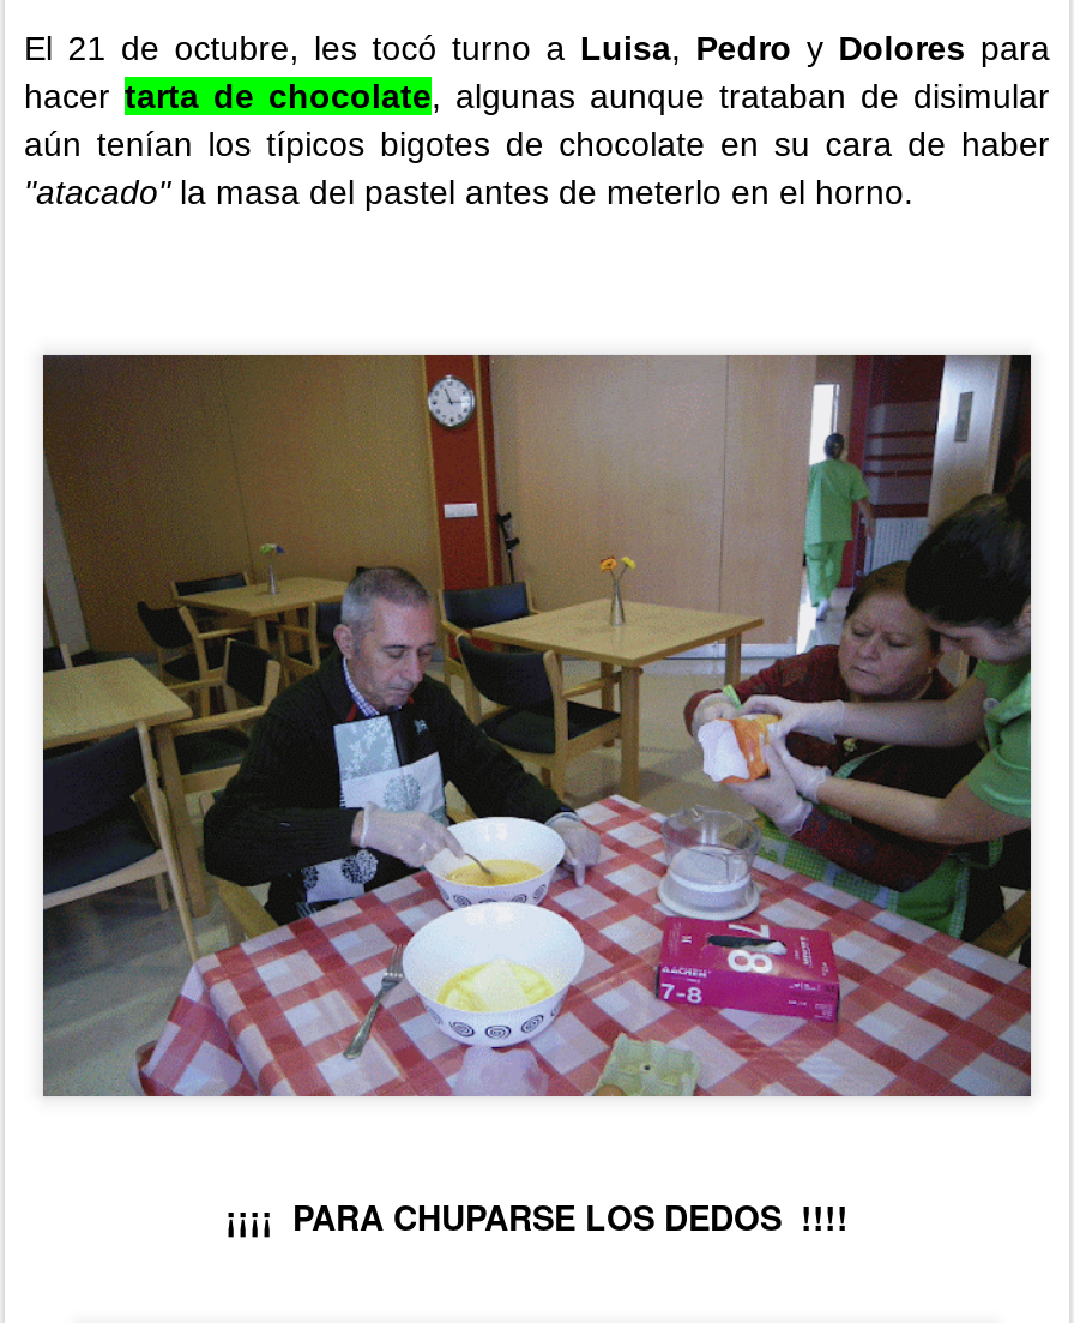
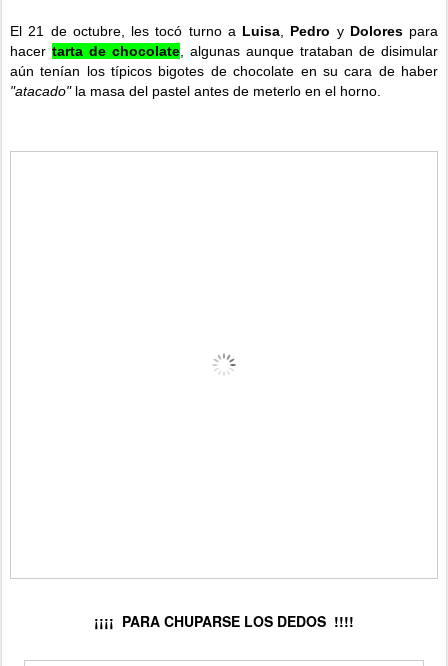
[38,351,1036,1100] [image] -> none

